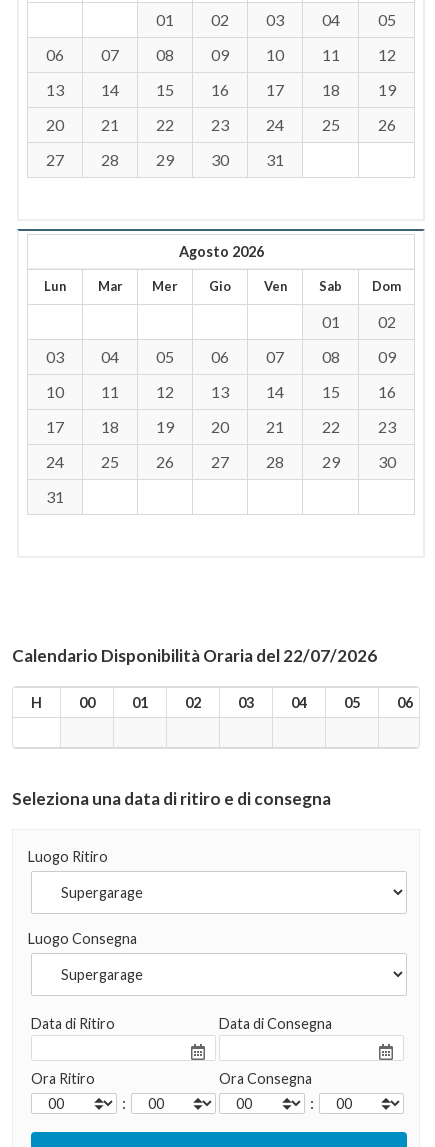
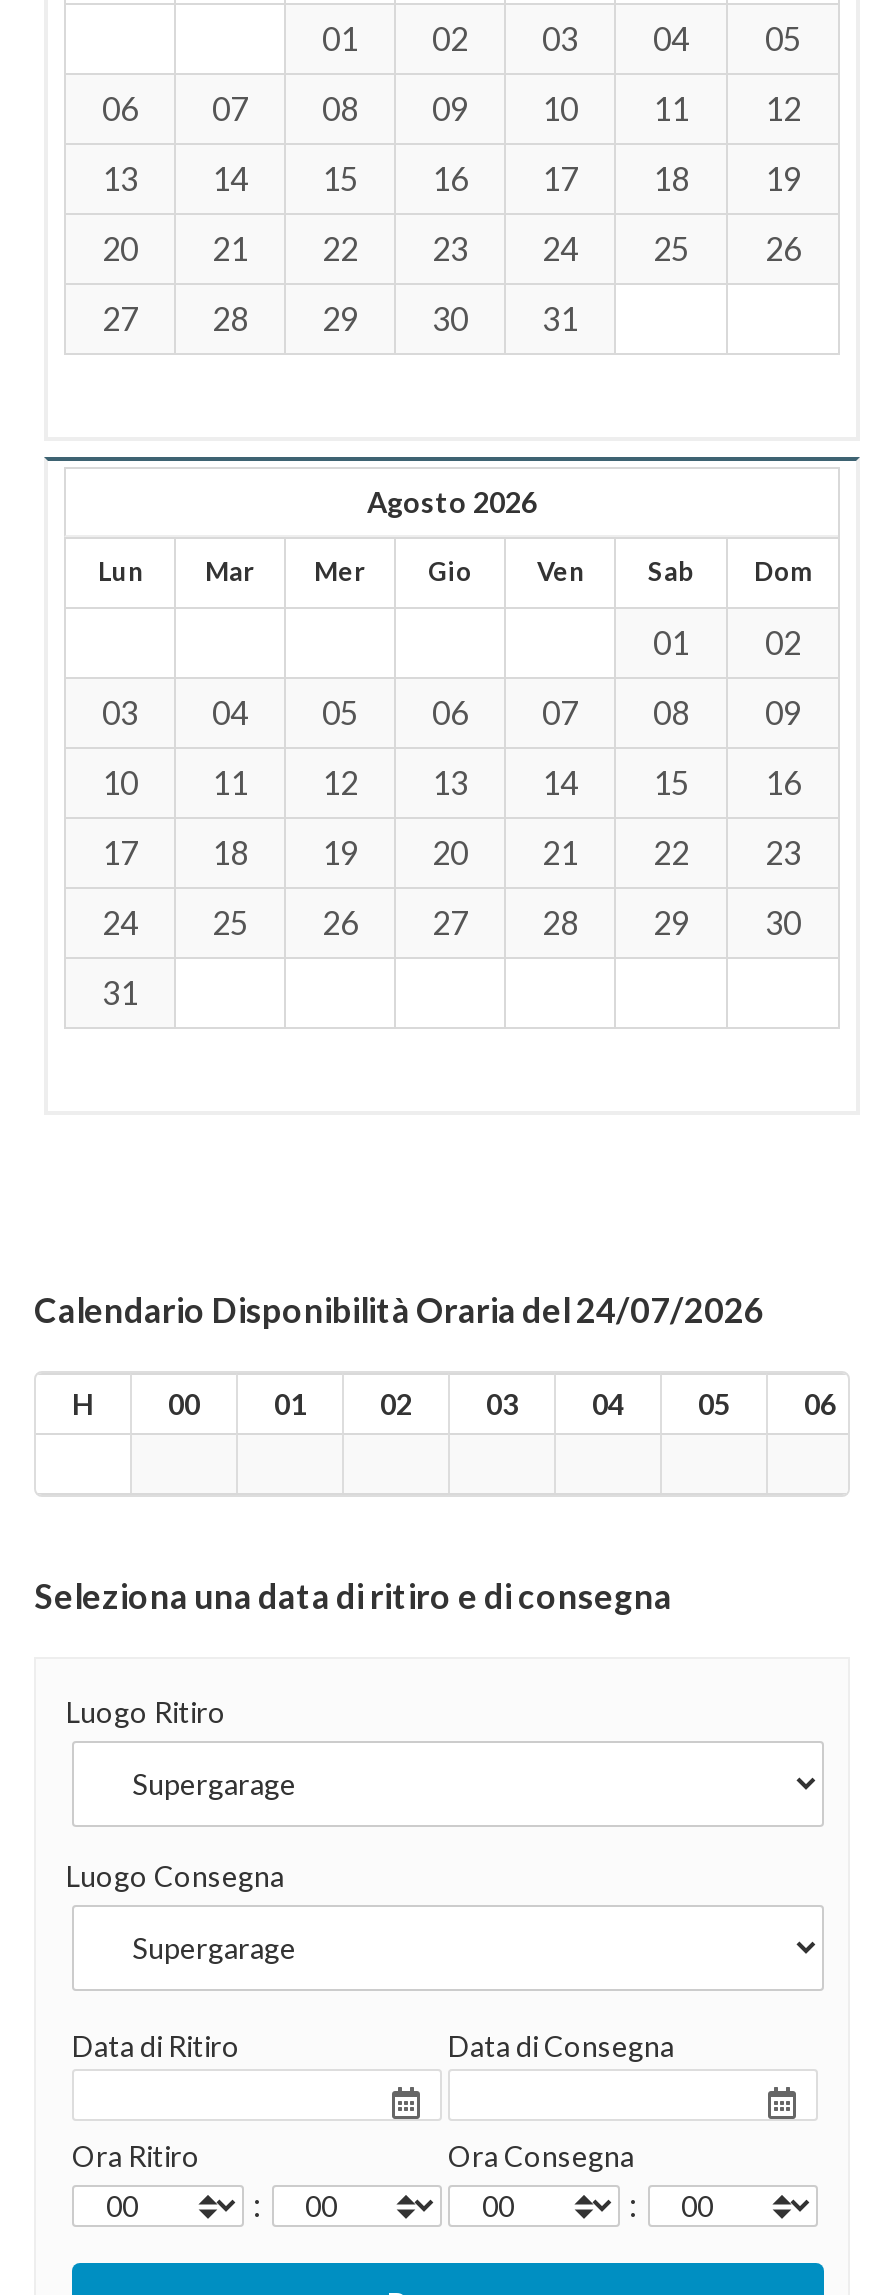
[12,645,377,666] Calendario Disponibilità Oraria del 22/07/2026 -> [34,1290,764,1332] Calendario Disponibilità Oraria del 24/07/2026

